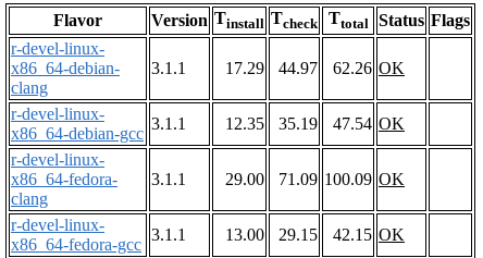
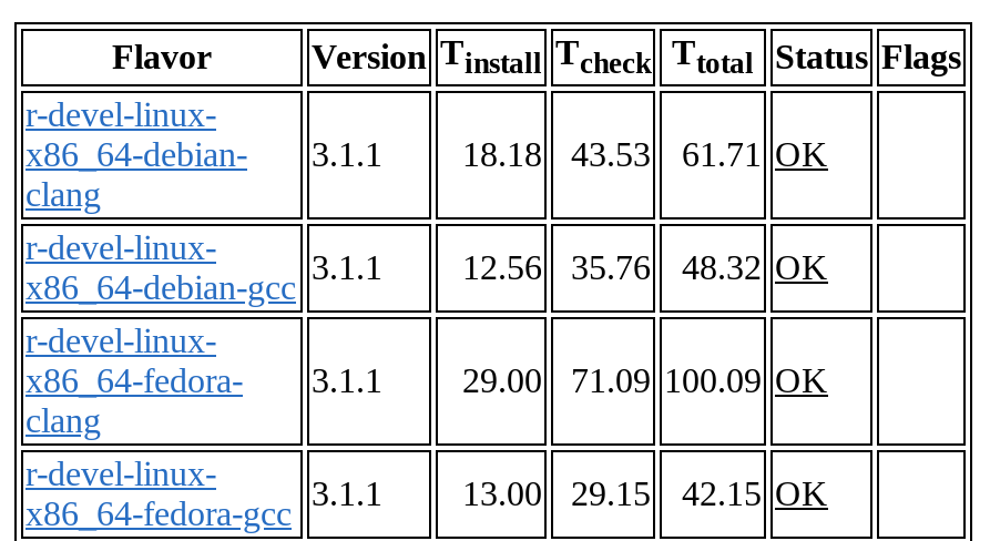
[225,59,264,78] 17.29 -> [462,136,542,174] 18.18
[278,59,318,78] 44.97 -> [571,136,651,174] 43.53
[333,59,405,78] 62.26 OK -> [682,136,828,174] 61.71 OK
[225,115,264,133] 12.35 -> [462,249,542,287] 12.56
[278,115,318,133] 35.19 -> [571,249,651,287] 35.76
[333,115,405,133] 47.54 OK -> [682,249,828,287] 48.32 OK

